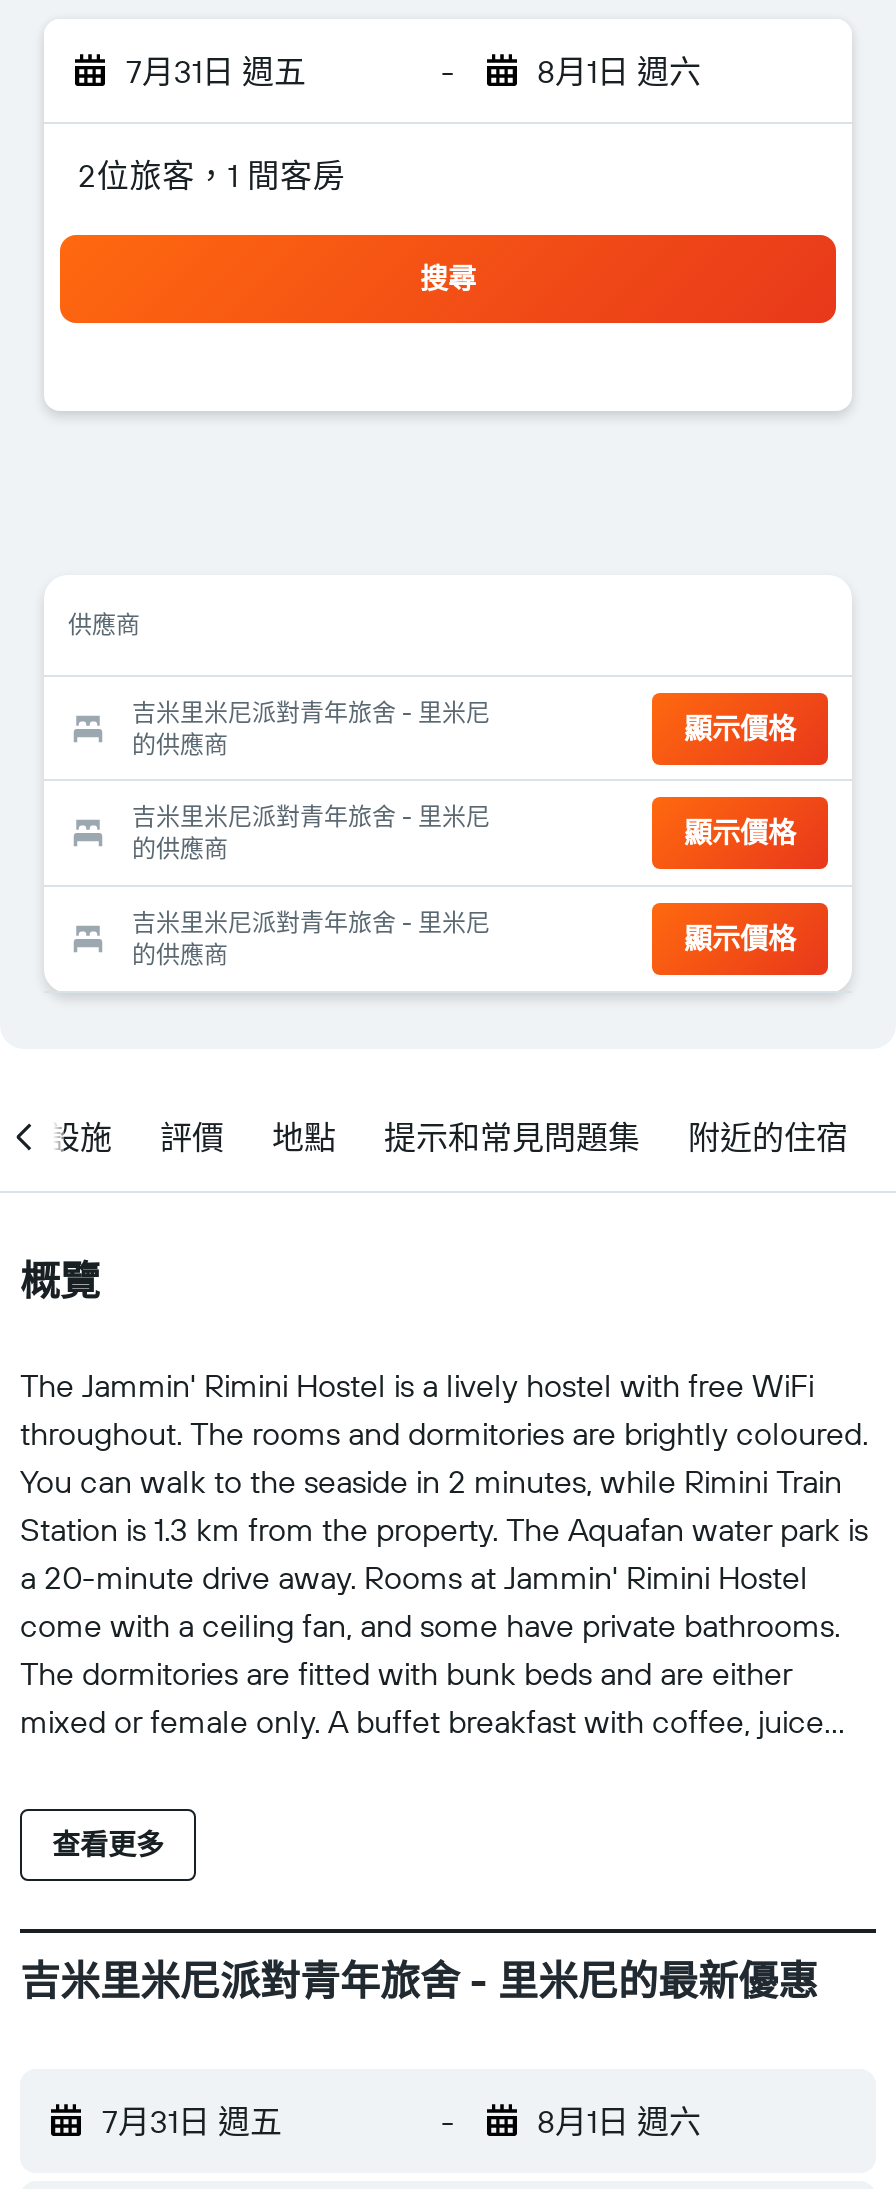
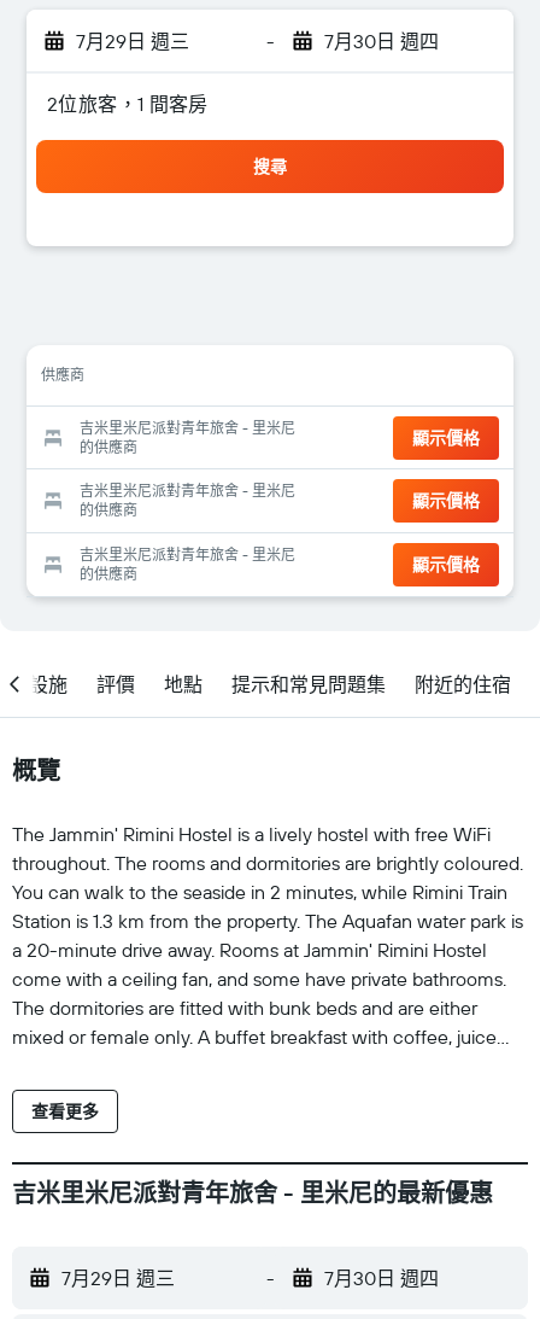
[126,51,306,91] 7月31日 週五 -> [76,29,189,53] 7月29日 週三
[537,51,701,91] 8月1日 週六 -> [324,29,438,53] 7月30日 週四
[102,2101,282,2141] 7月31日 週五 -> [61,1266,175,1290] 7月29日 週三
[537,2101,701,2141] 8月1日 週六 -> [324,1266,438,1290] 7月30日 週四

